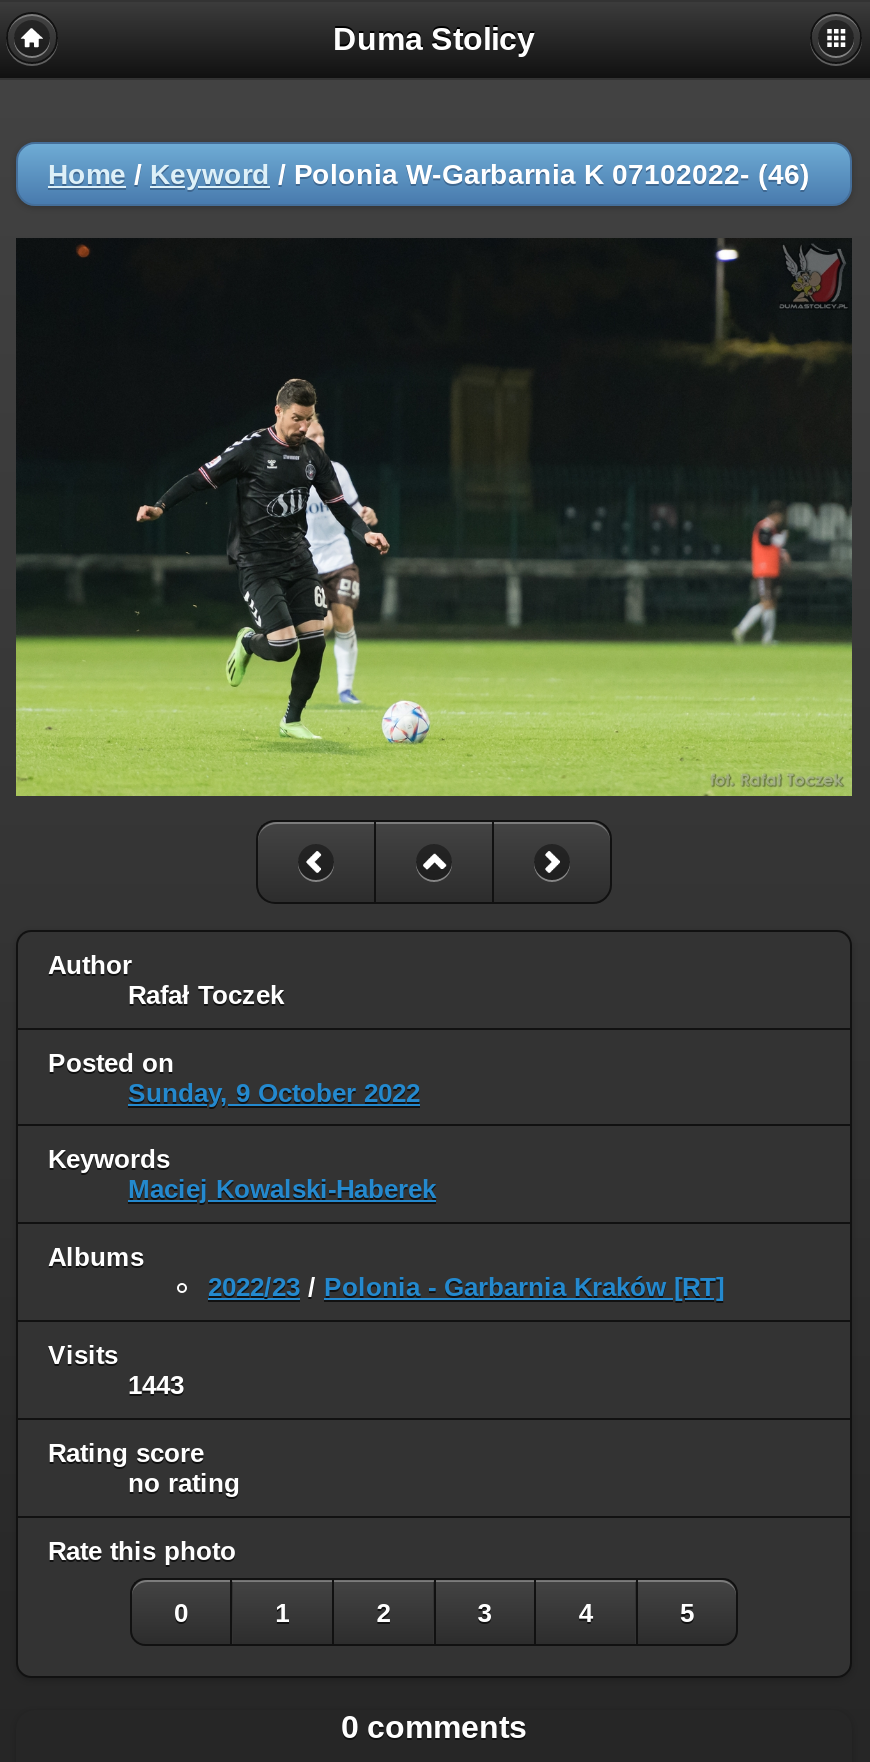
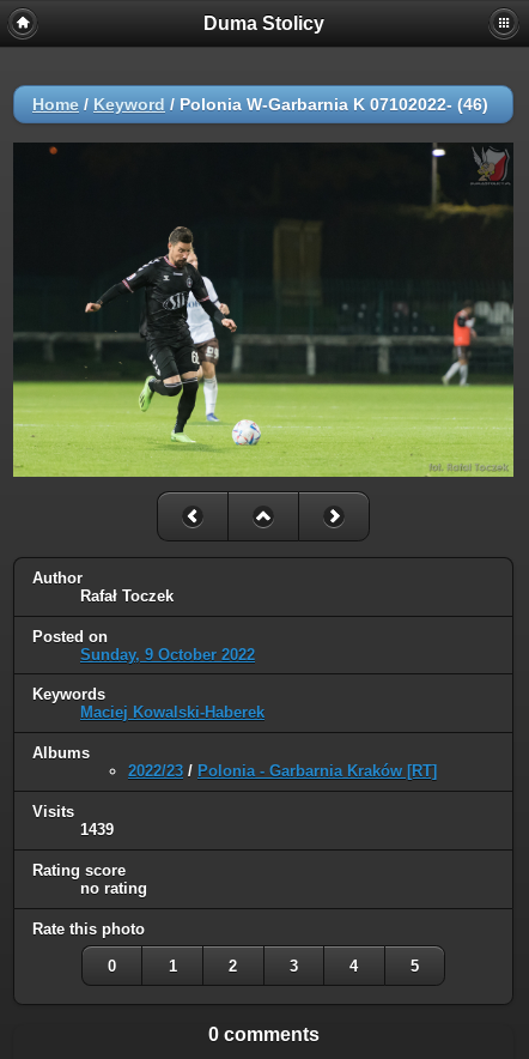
[128,1370,184,1400] 1443 -> [80,821,114,839] 1439

